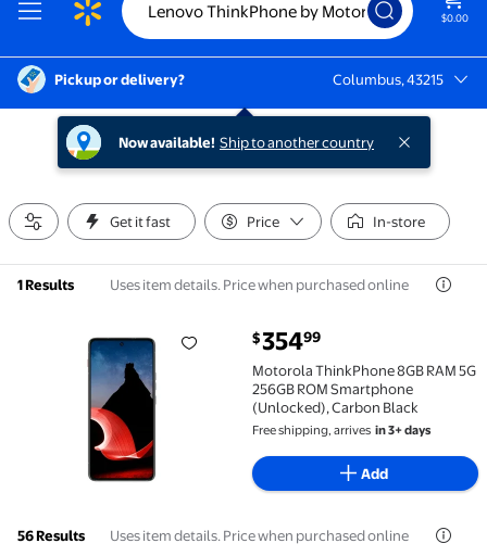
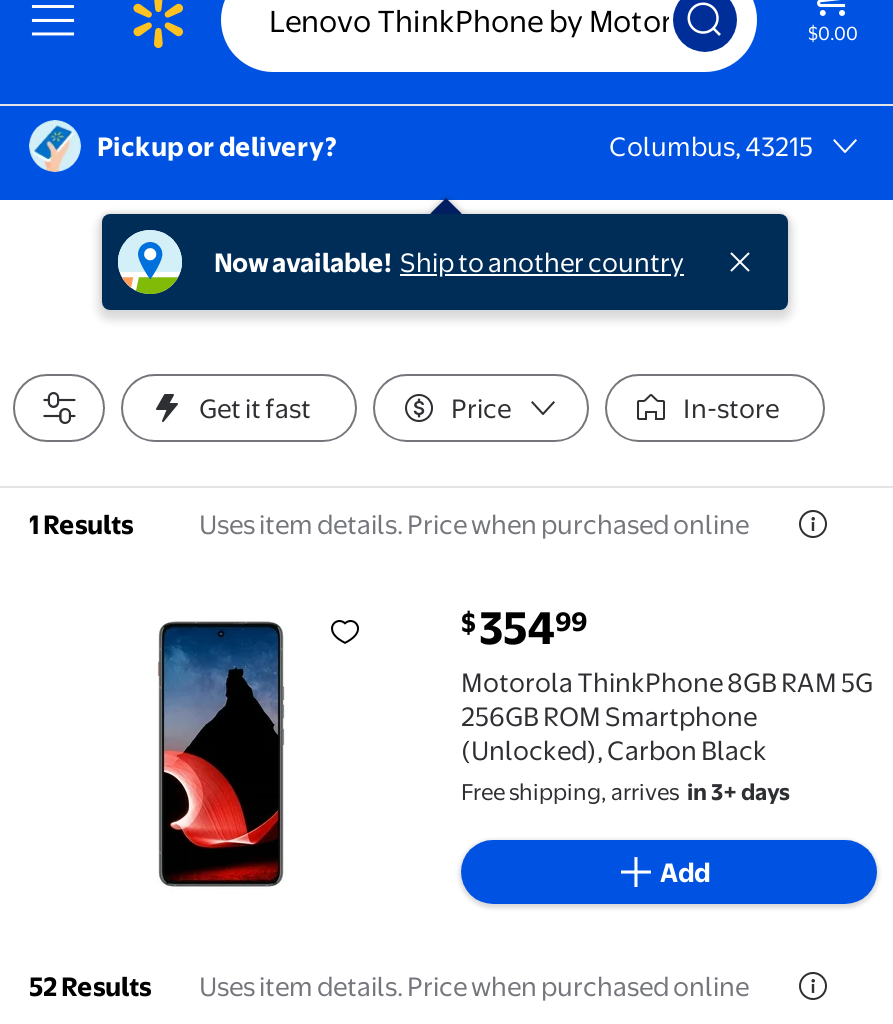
[17,526,409,544] 56 Results Uses item details. Price when purchased online -> [29,969,749,1002] 52 Results Uses item details. Price when purchased online

